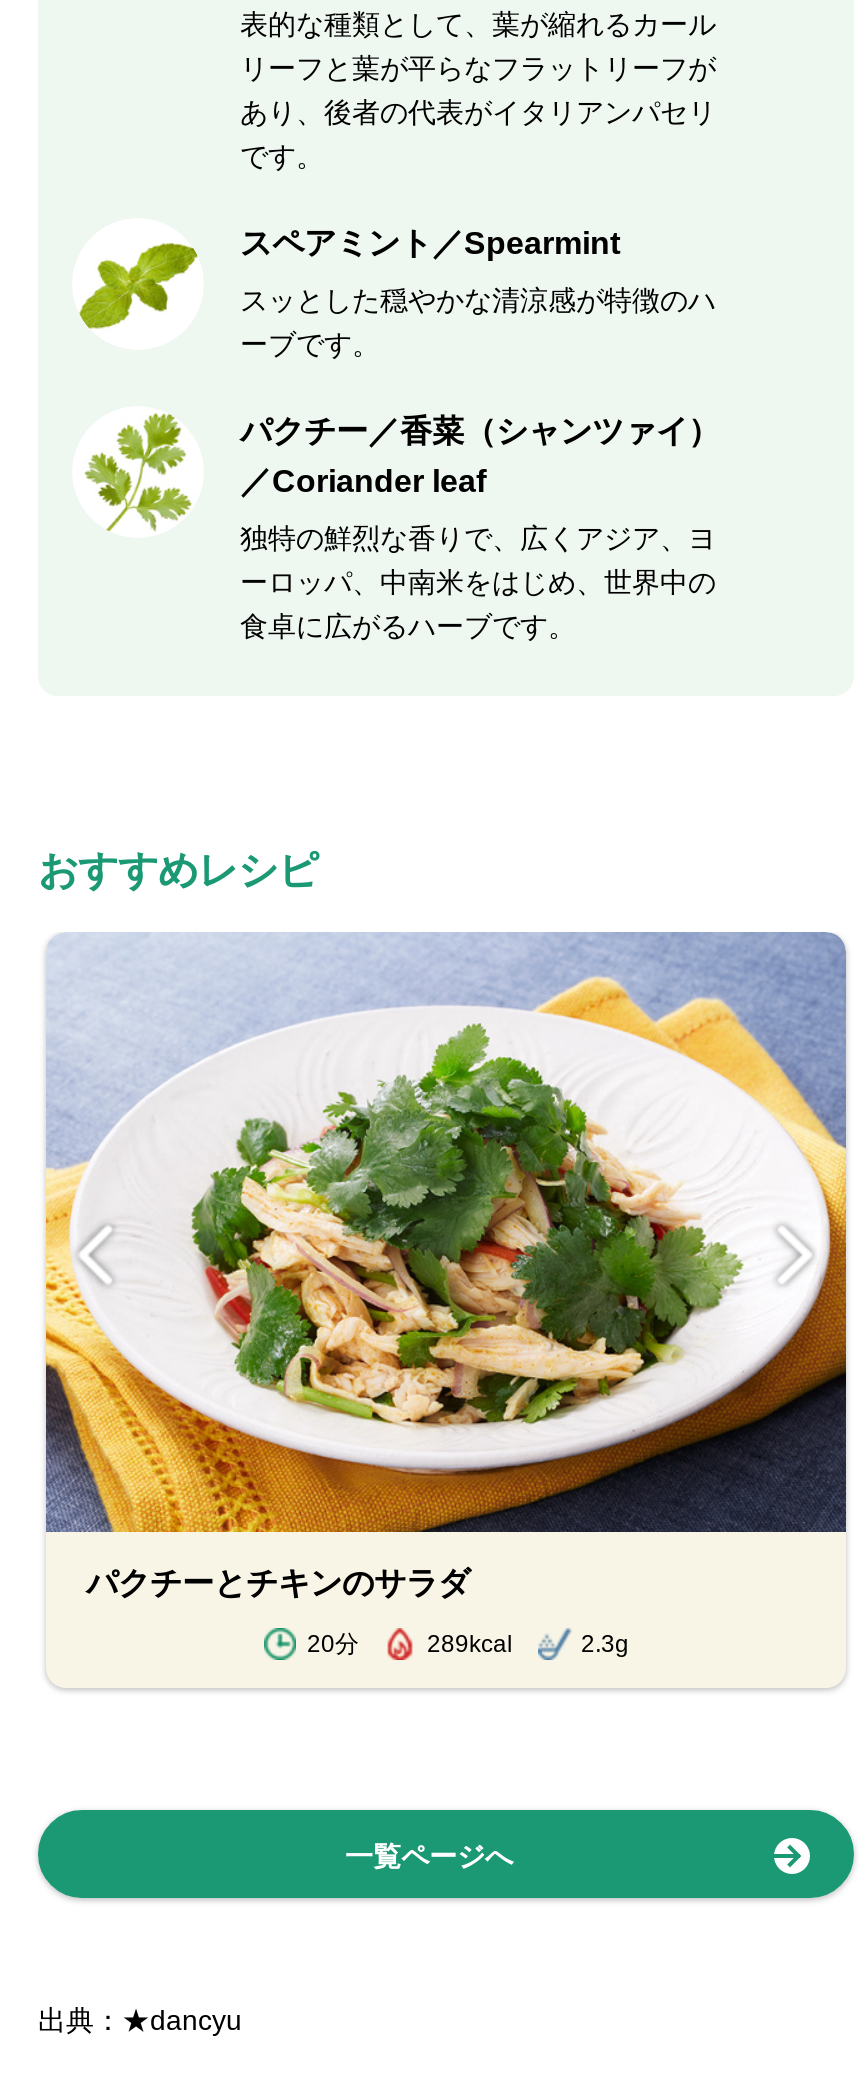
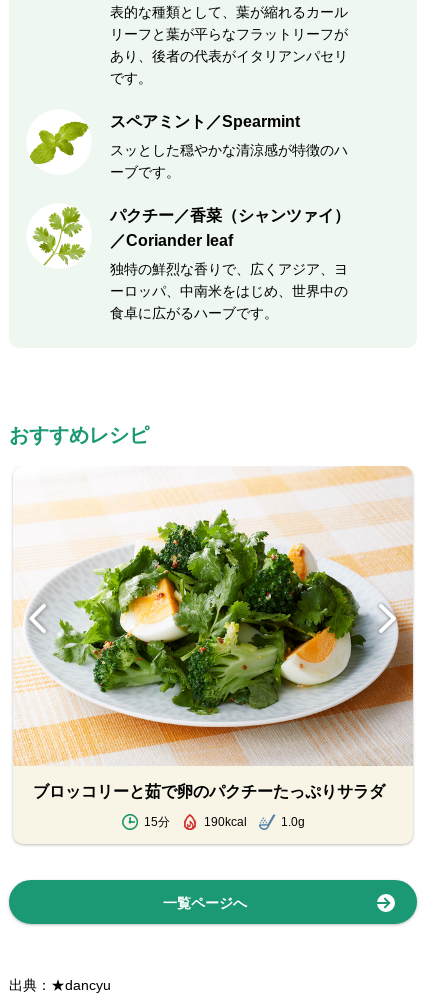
[44,930,848,1600] [image] | パクチーとチキンのサラダ -> [13,466,414,800] [image] | ブロッコリーと茹で卵のパクチーたっぷりサラダ
[307,1630,629,1658] 20分 | 289kcal | 2.3g -> [143,815,304,829] 15分 | 190kcal | 1.0g

